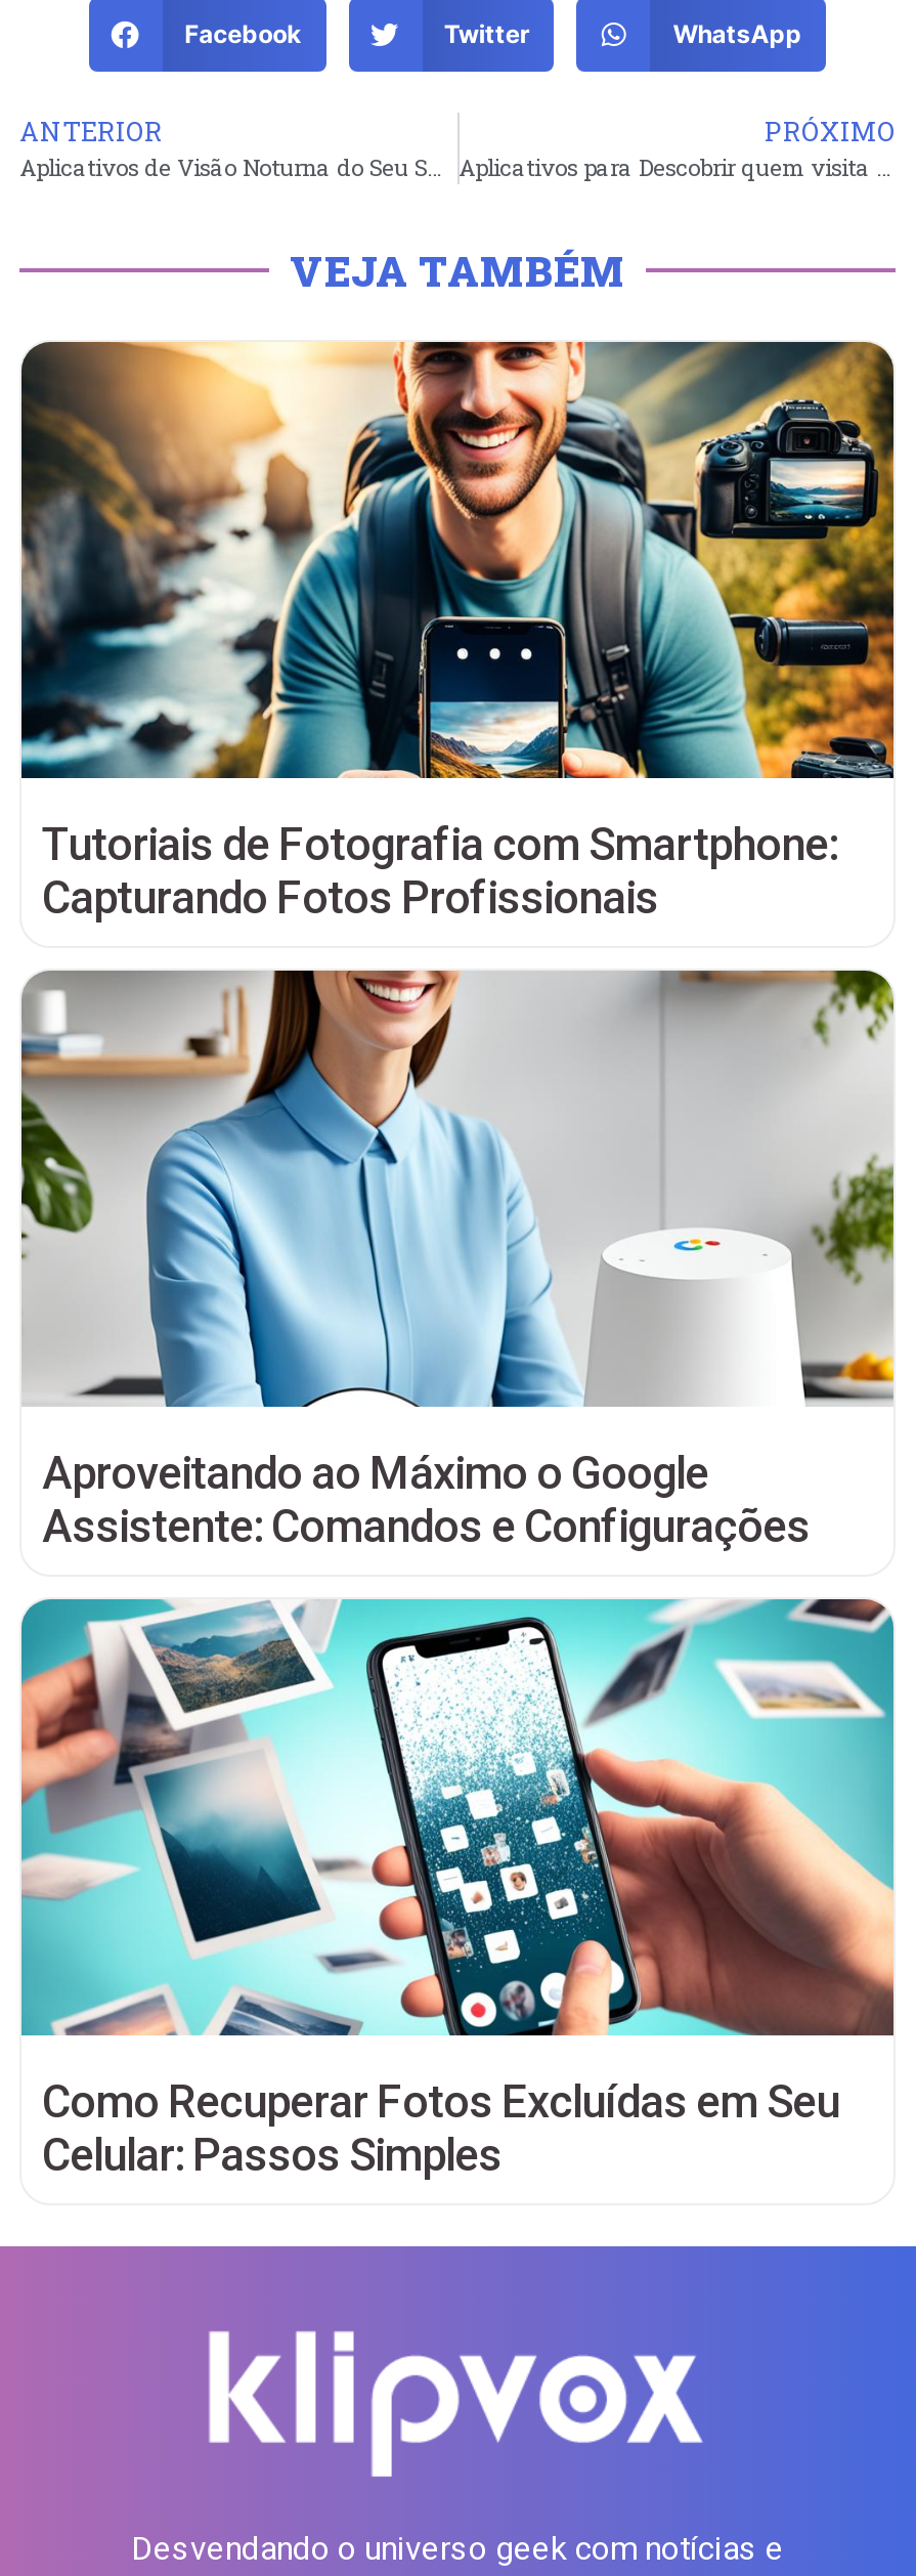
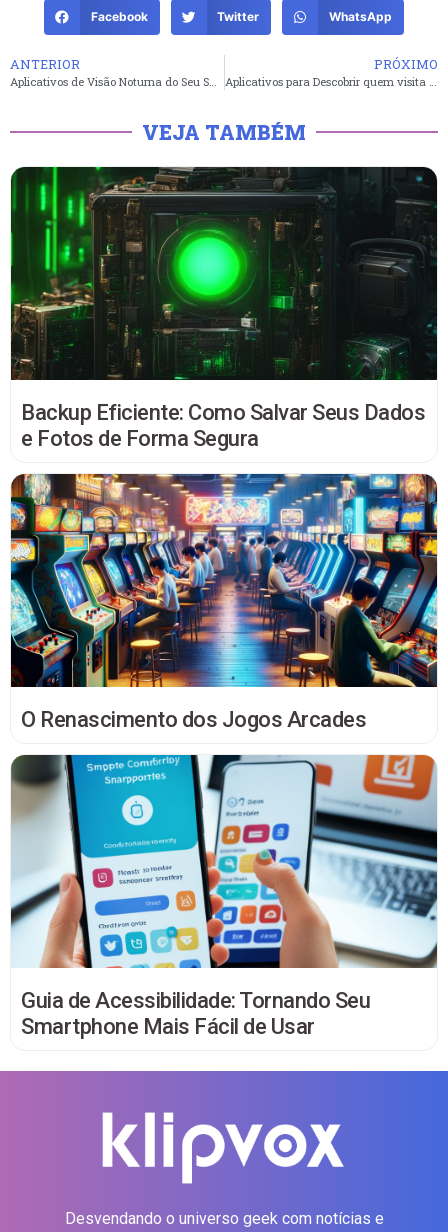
[19,340,896,925] [image] | Tutoriais de Fotografia com Smartphone: | Capturando Fotos Profissionais -> [10,166,438,451] [image] | Backup Eficiente: Como Salvar Seus Dados | e Fotos de Forma Segura
[19,969,896,1553] [image] | Aproveitando ao Máximo o Google | Assistente: Comandos e Configurações -> [10,473,438,732] [image] | O Renascimento dos Jogos Arcades
[19,1597,896,2182] [image] | Como Recuperar Fotos Excluídas em Seu | Celular: Passos Simples -> [10,754,438,1039] [image] | Guia de Acessibilidade: Tornando Seu | Smartphone Mais Fácil de Usar

